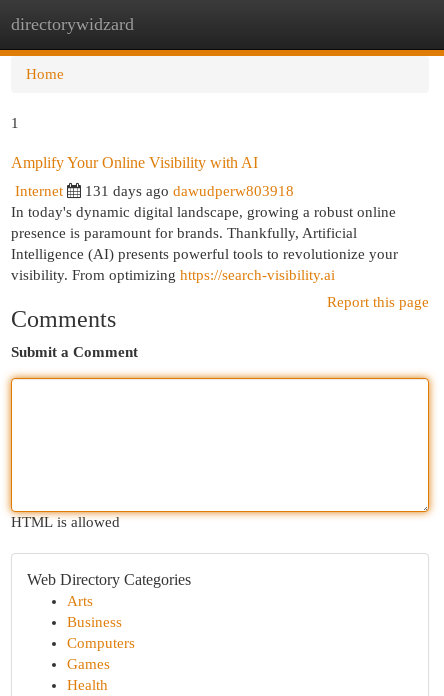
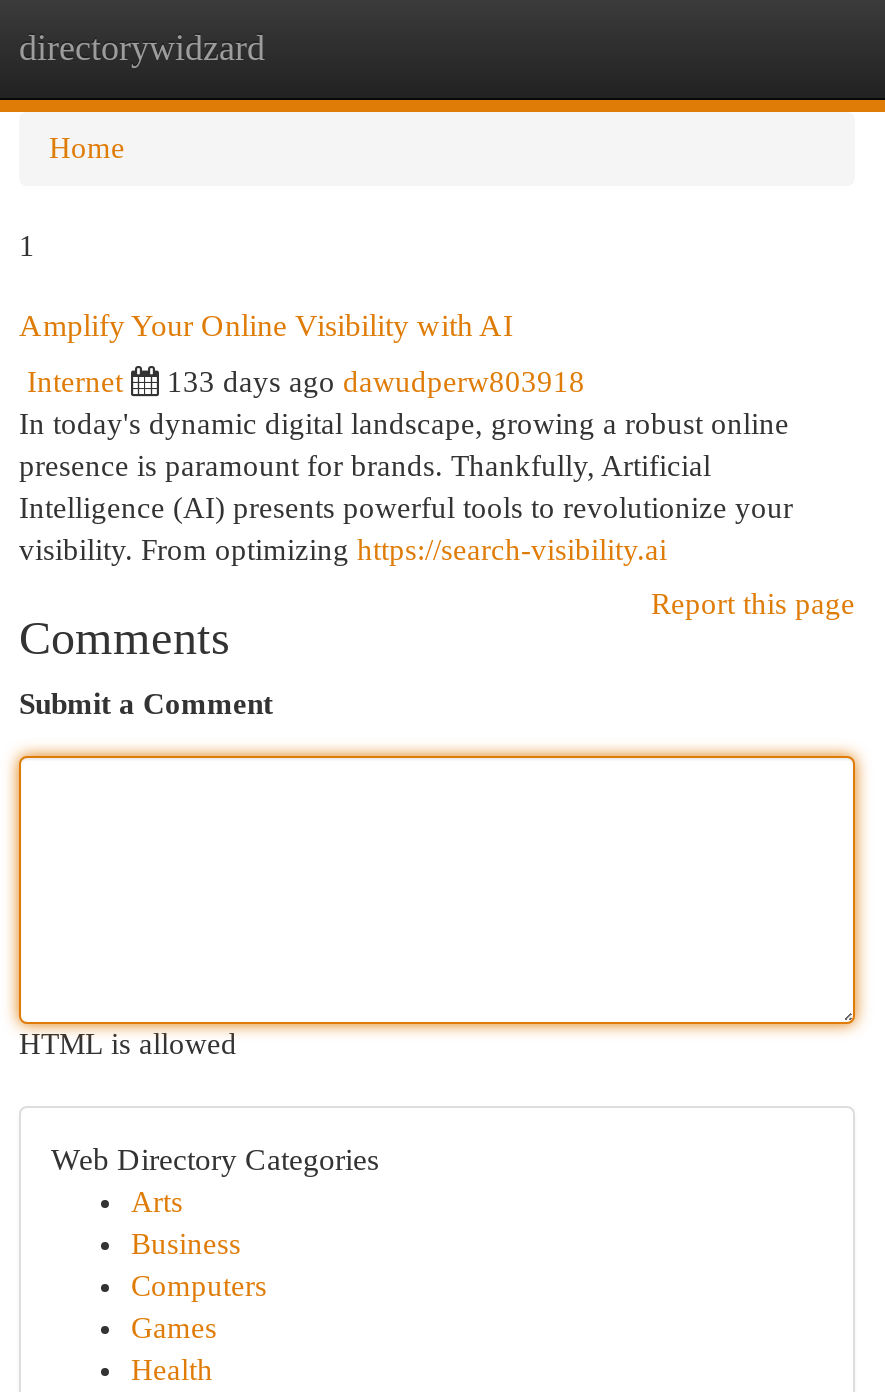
[85,183,294,199] 131 days ago dawudperw803918 -> [167,366,585,398] 133 days ago dawudperw803918

